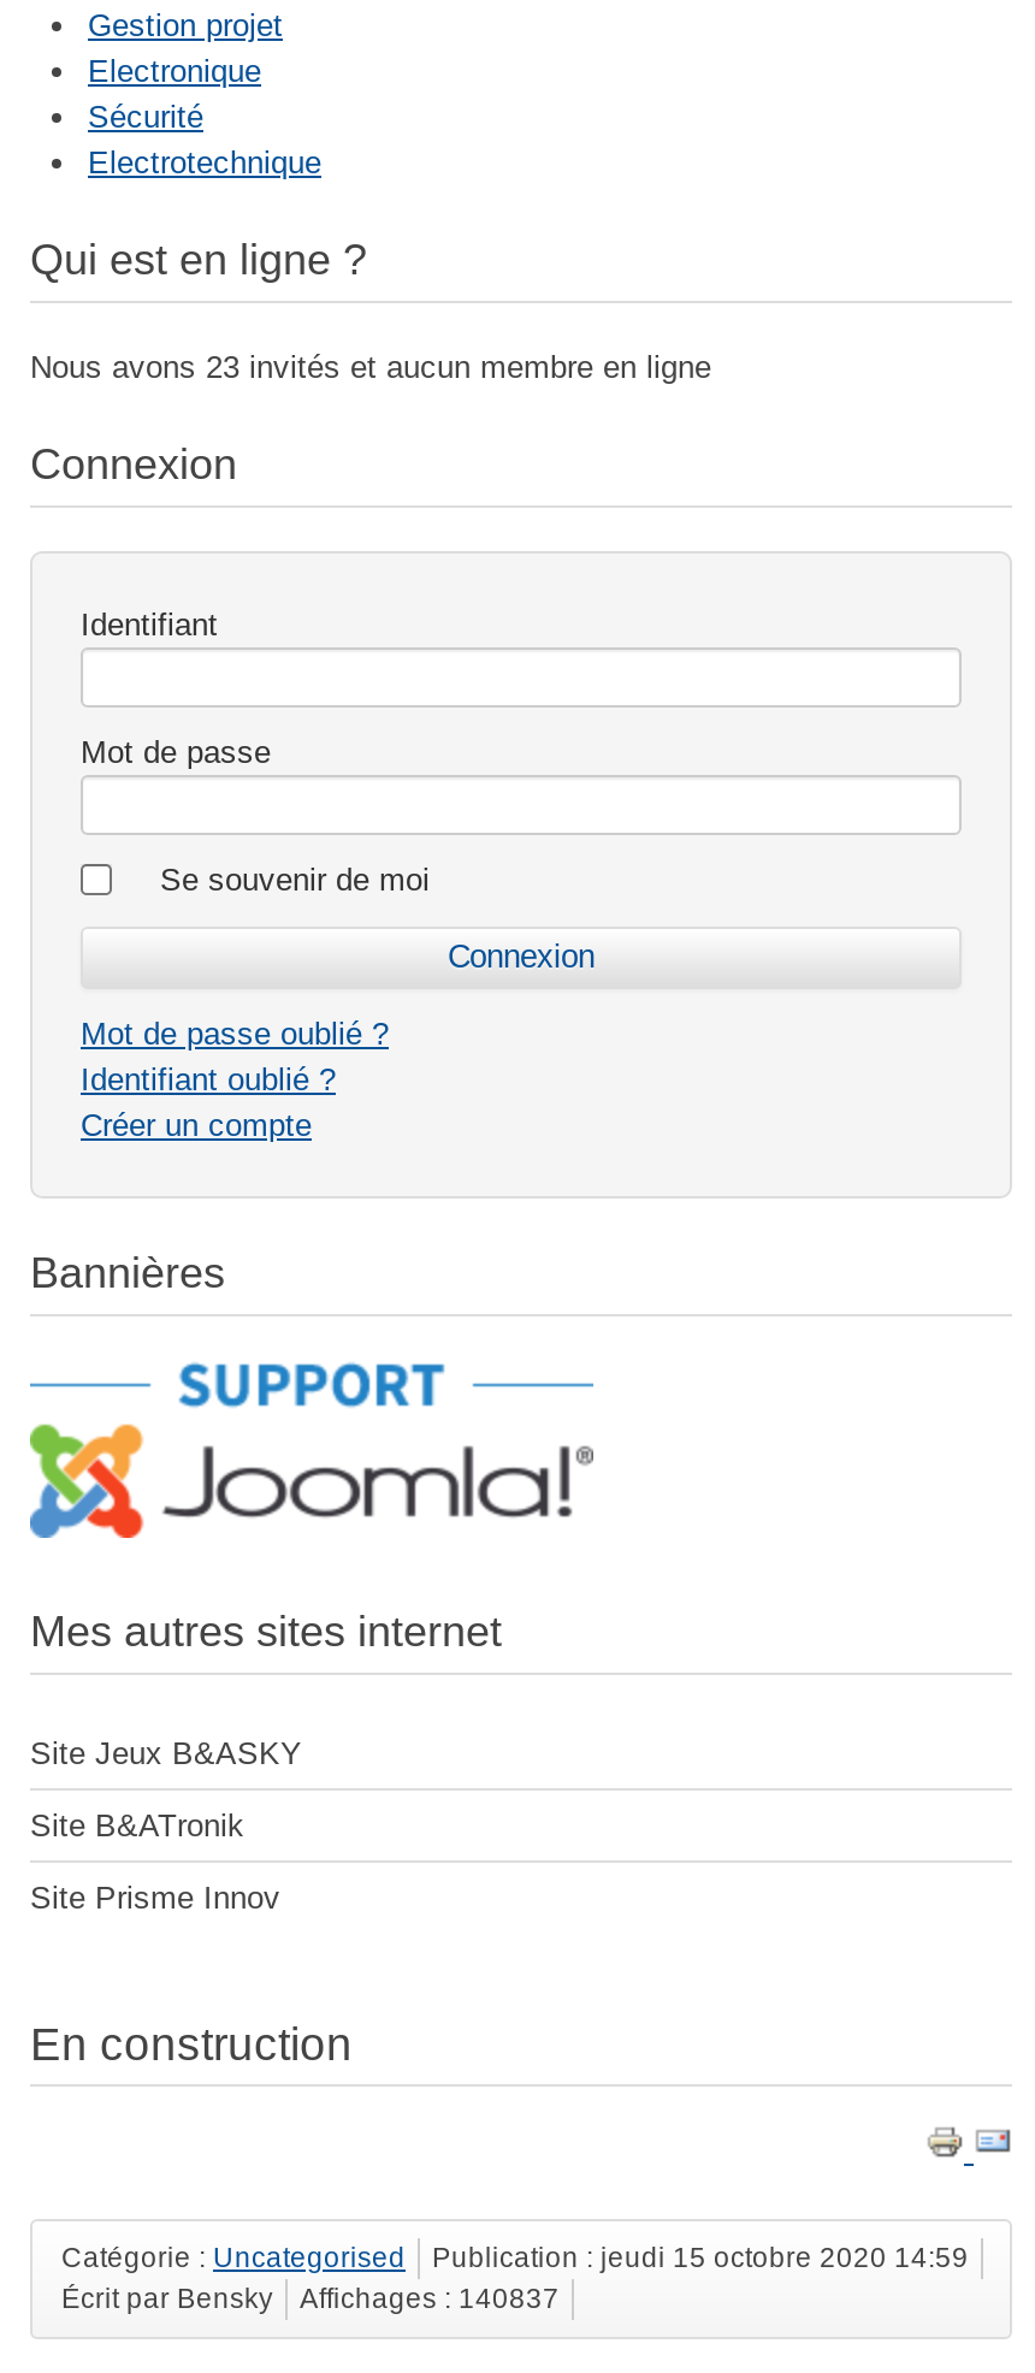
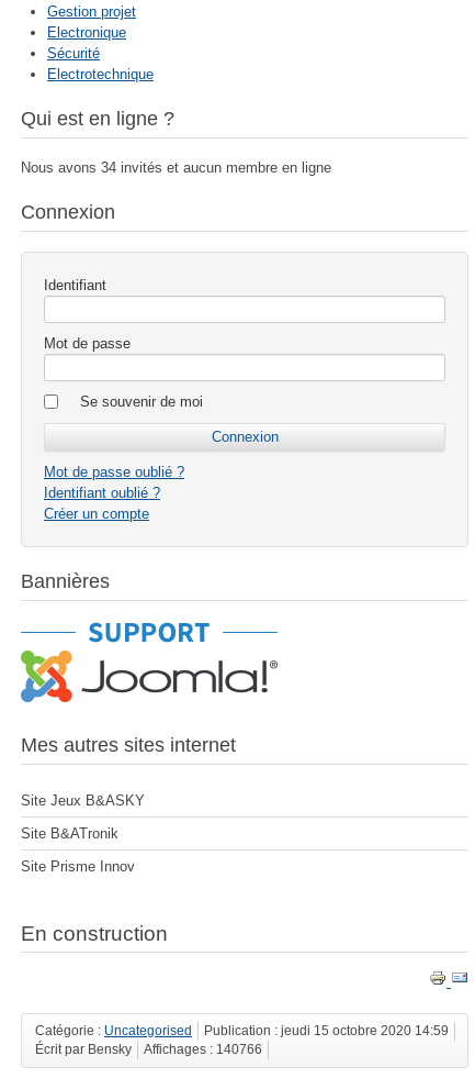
[30,350,711,386] Nous avons 23 invités et aucun membre en ligne -> [21,160,331,176] Nous avons 34 invités et aucun membre en ligne
[61,2283,560,2312] Écrit par Bensky Affichages : 140837 -> [35,1043,262,1056] Écrit par Bensky Affichages : 140766

